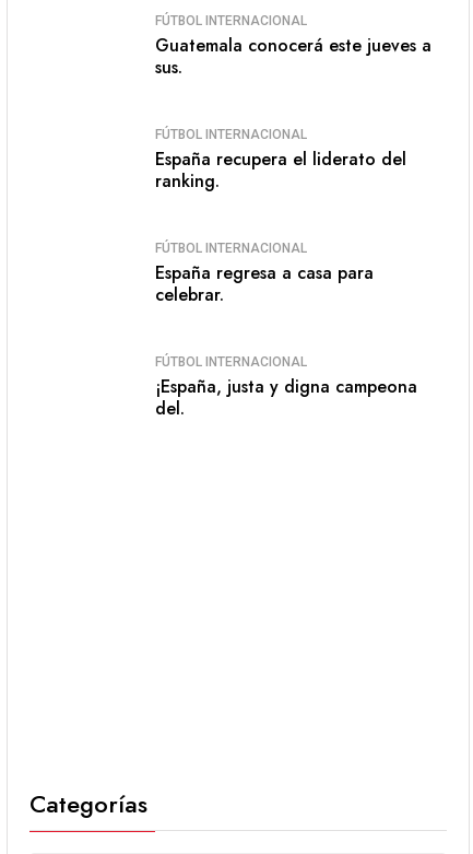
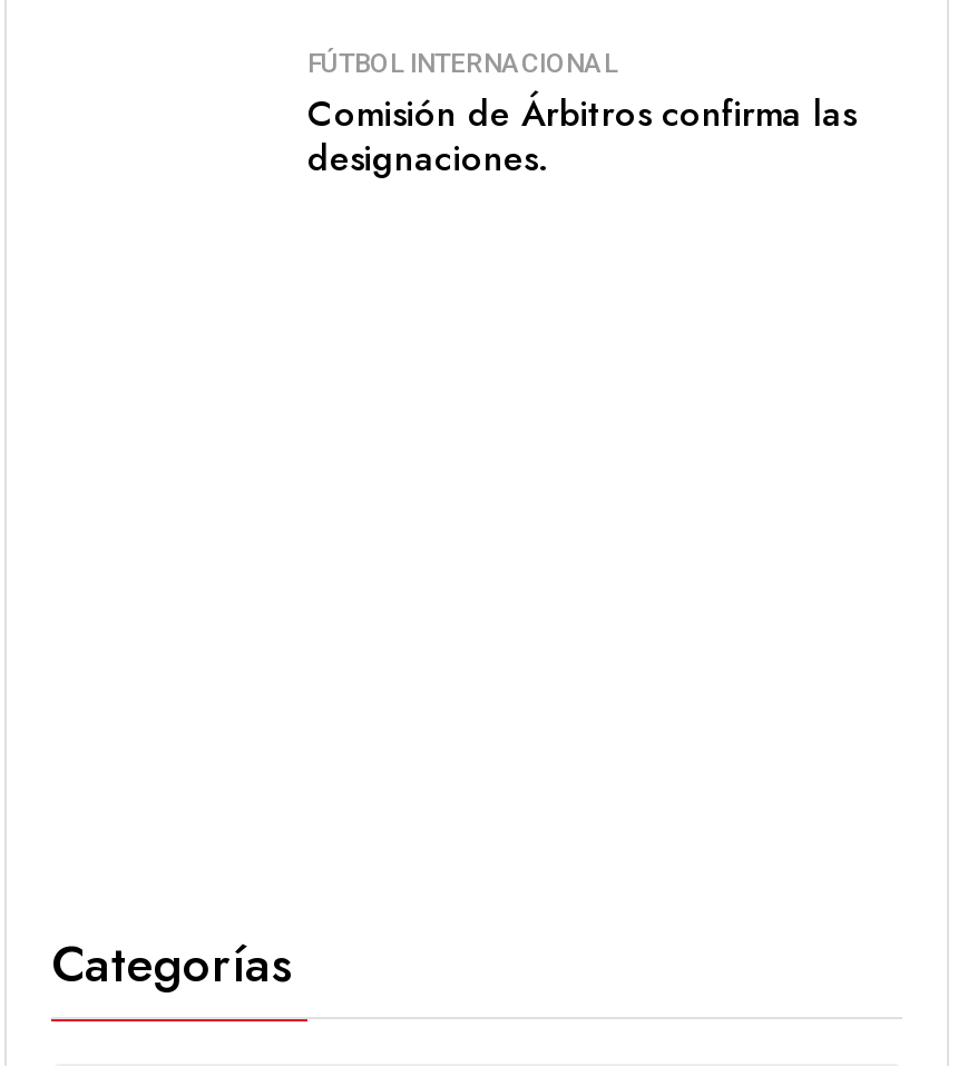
[155,33,431,421] Guatemala conocerá este jueves a | sus. | FÚTBOL INTERNACIONAL | España recupera el liderato del | ranking. | FÚTBOL INTERNACIONAL | España regresa a casa para | celebrar. | FÚTBOL INTERNACIONAL | ¡España, justa y digna campeona | del. -> [307,88,856,183] Comisión de Árbitros confirma las | designaciones.

